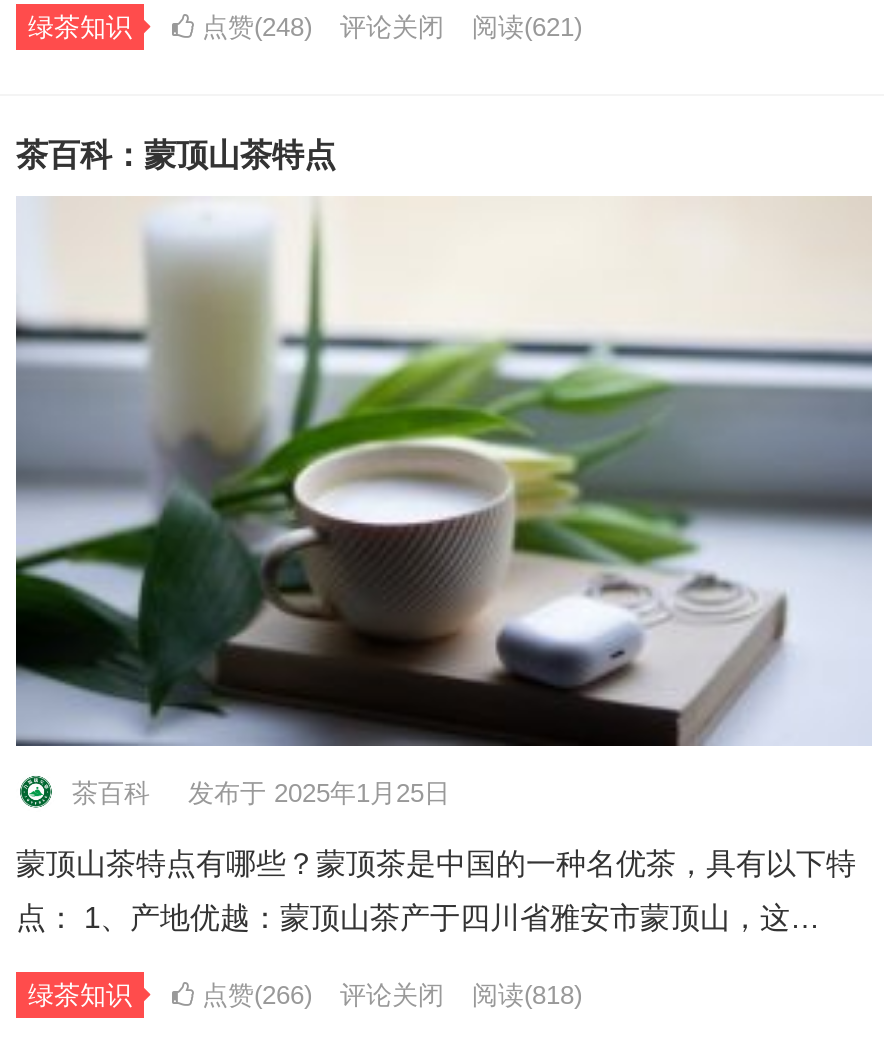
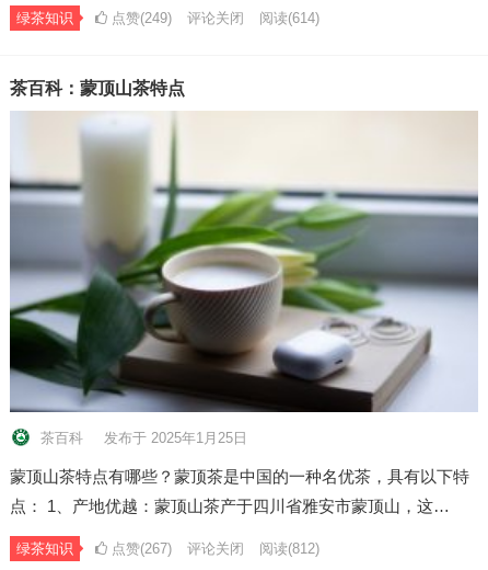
[194,11,312,41] 点赞(248) -> [107,9,172,26] 点赞(249)
[472,11,582,41] 阅读(621) -> [259,9,319,26] 阅读(614)
[194,979,312,1009] 点赞(266) -> [107,540,172,557] 点赞(267)
[472,979,582,1009] 阅读(818) -> [259,540,319,557] 阅读(812)

